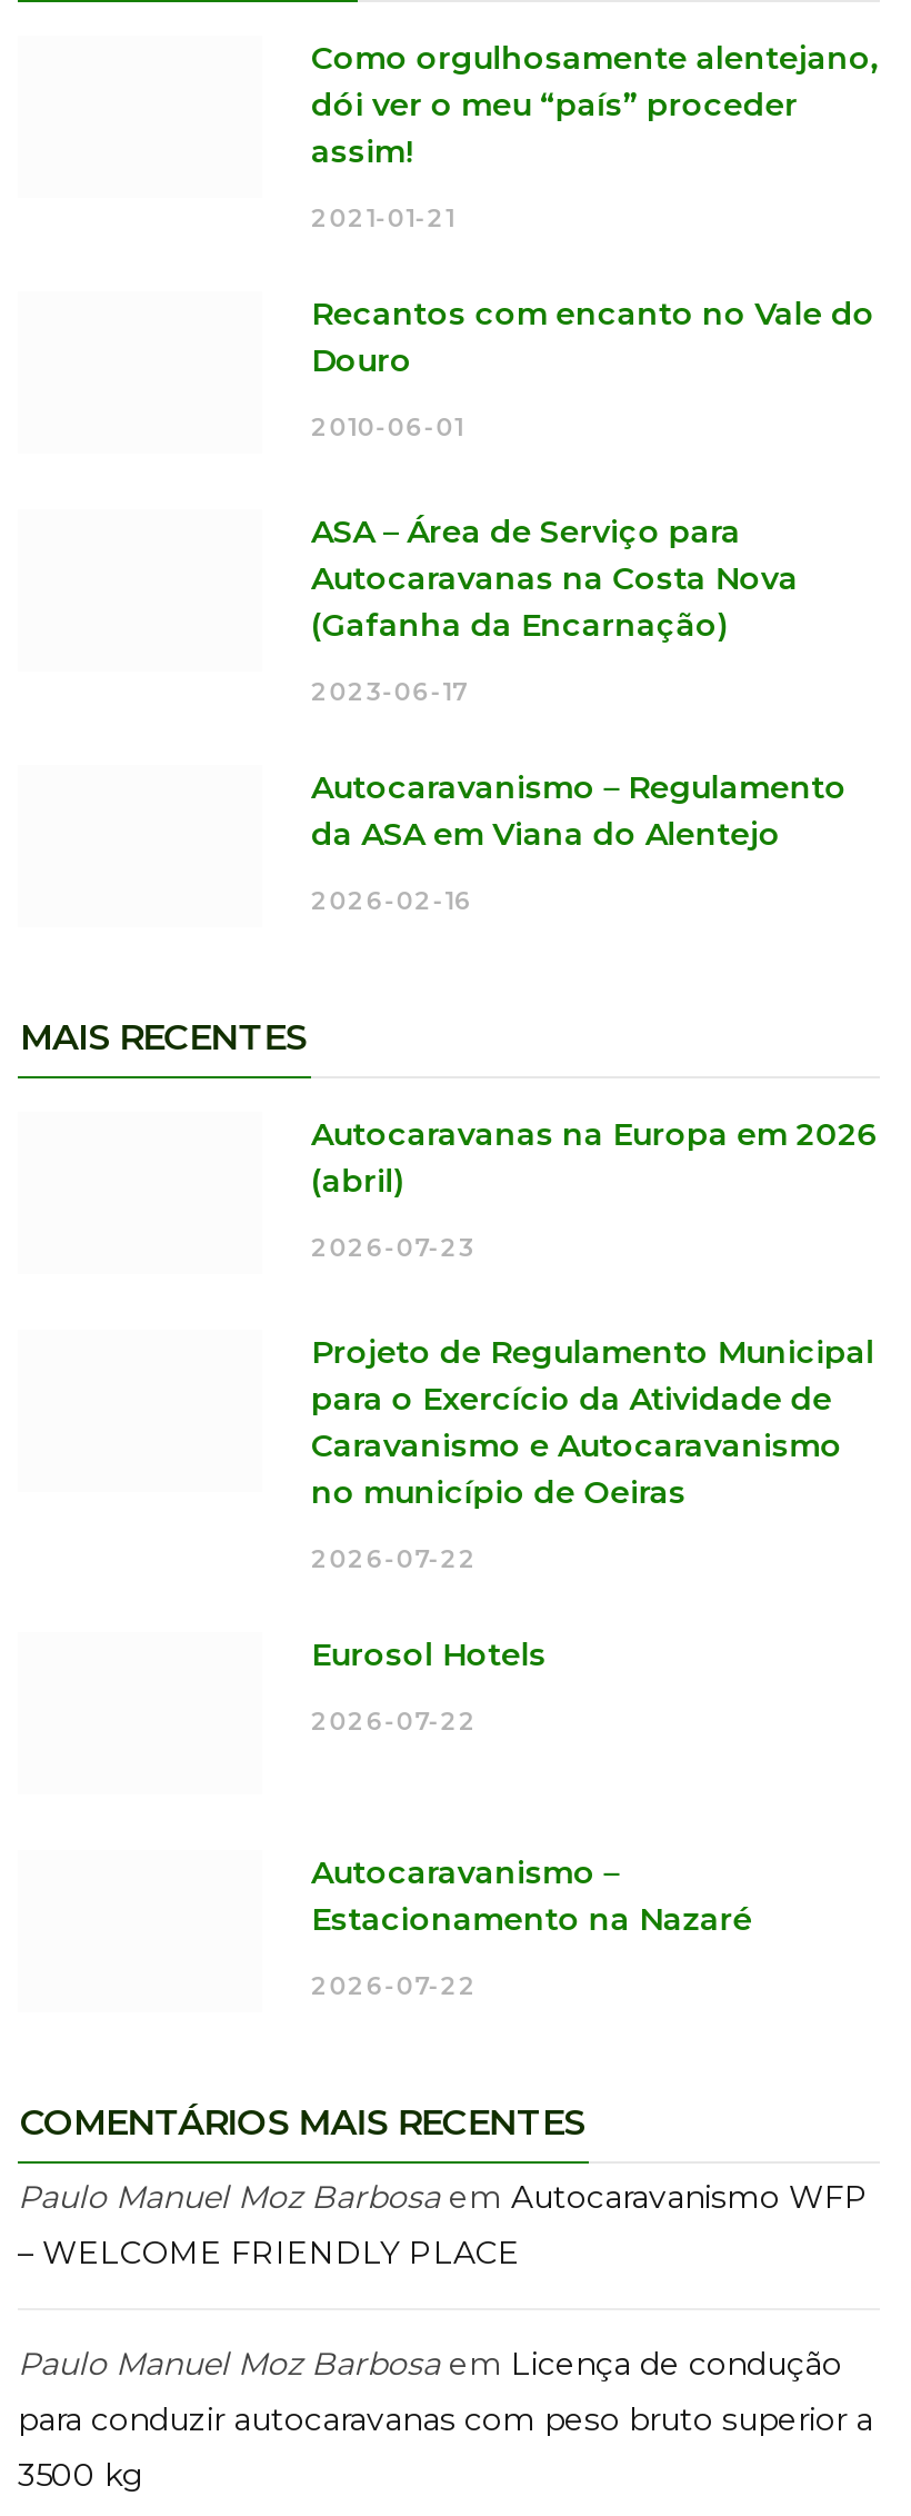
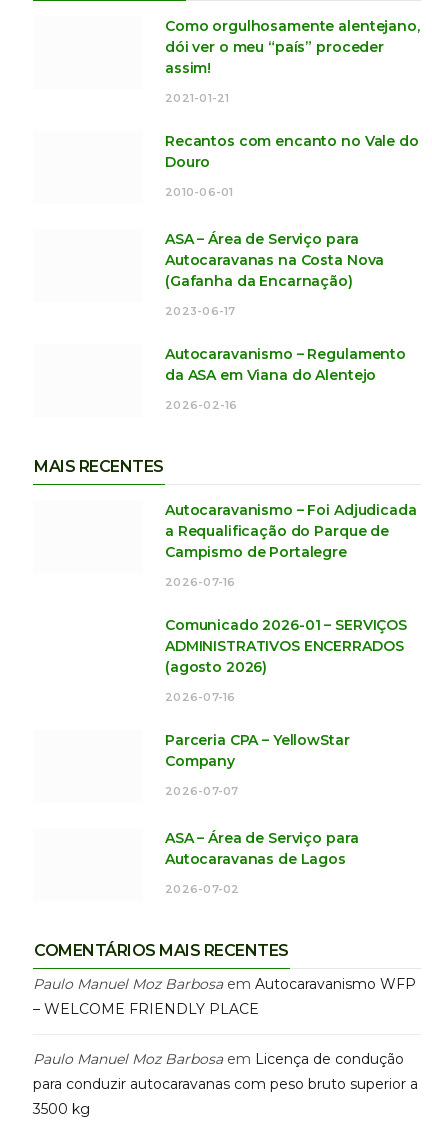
[311,1114,877,1201] Autocaravanas na Europa em 2026 | (abril) -> [165,501,416,561] Autocaravanismo – Foi Adjudicada | a Requalificação do Parque de | Campismo de Portalegre
[311,1232,475,1263] 2026-07-23 -> [165,575,236,589] 2026-07-16
[311,1332,874,1512] Projeto de Regulamento Municipal | para o Exercício da Atividade de | Caravanismo e Autocaravanismo | no município de Oeiras -> [165,616,407,676] Comunicado 2026-01 – SERVIÇOS | ADMINISTRATIVOS ENCERRADOS | (agosto 2026)
[311,1543,477,1574] 2026-07-22 -> [165,690,236,704] 2026-07-16
[311,1634,547,1674] Eurosol Hotels -> [165,731,349,770] Parceria CPA – YellowStar | Company
[311,1705,477,1737] 2026-07-22 -> [165,784,239,798] 2026-07-07
[311,1852,752,1939] Autocaravanismo – | Estacionamento na Nazaré -> [165,829,358,868] ASA – Área de Serviço para | Autocaravanas de Lagos
[311,1970,477,2001] 2026-07-22 -> [165,882,240,896] 2026-07-02

